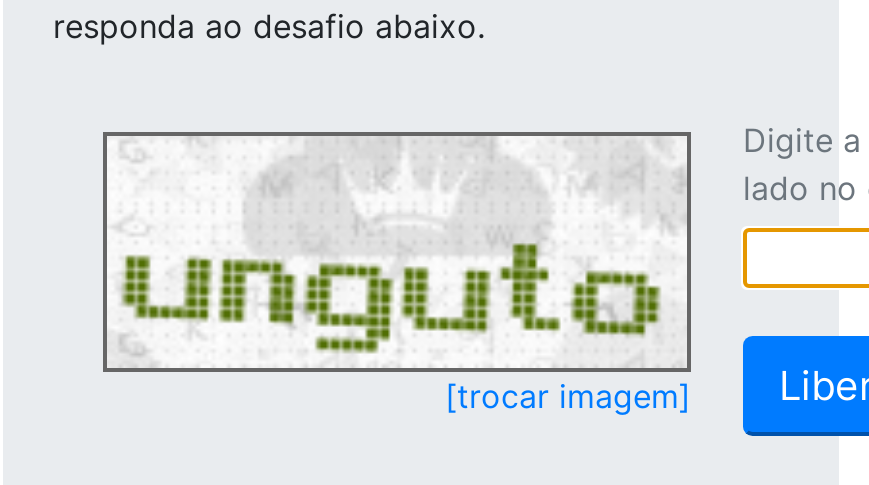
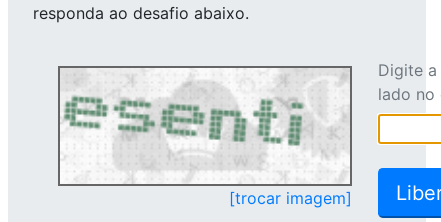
[115,140,683,354] [image] -> [63,69,336,177] [image]

